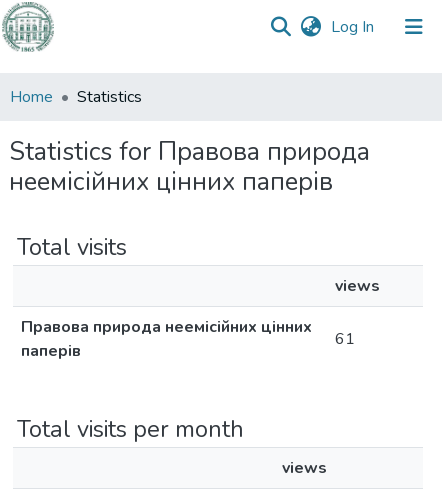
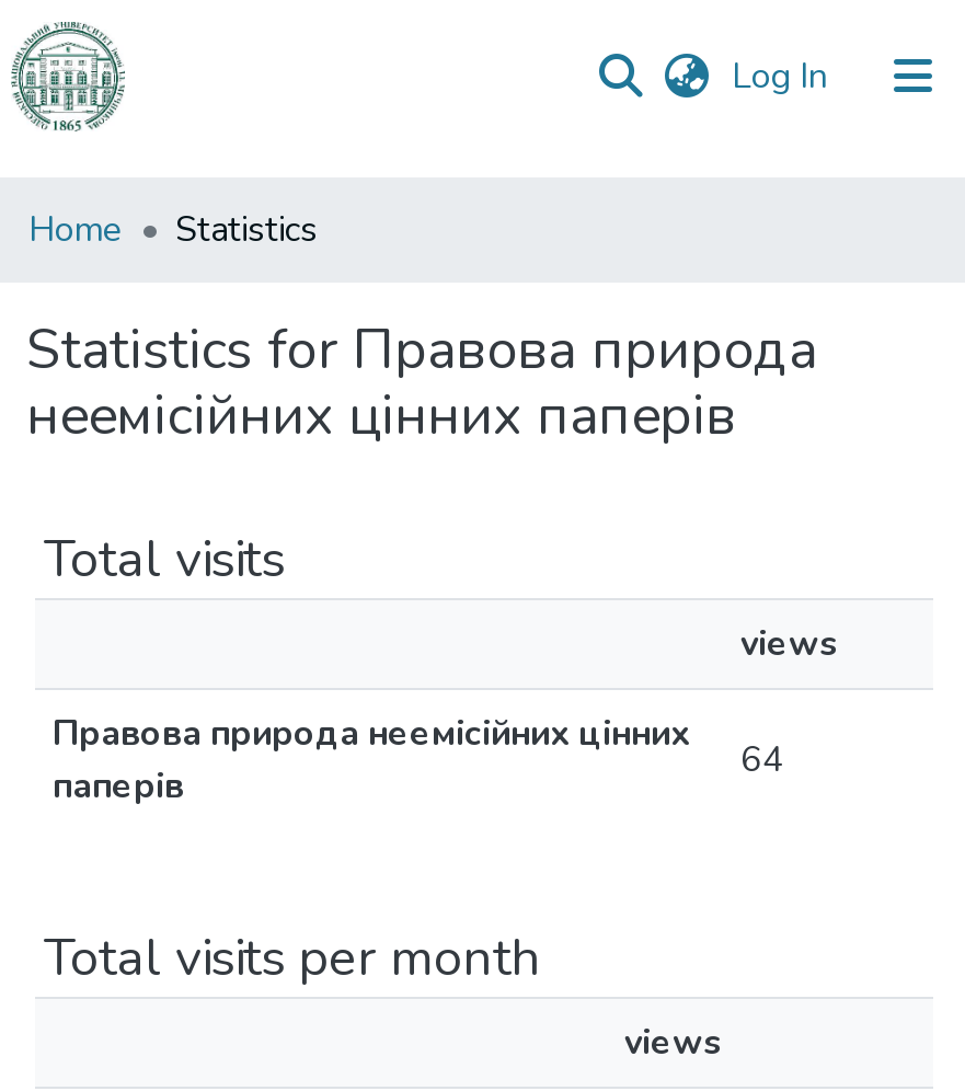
[335,328,355,350] 61 -> [740,736,784,784] 64

